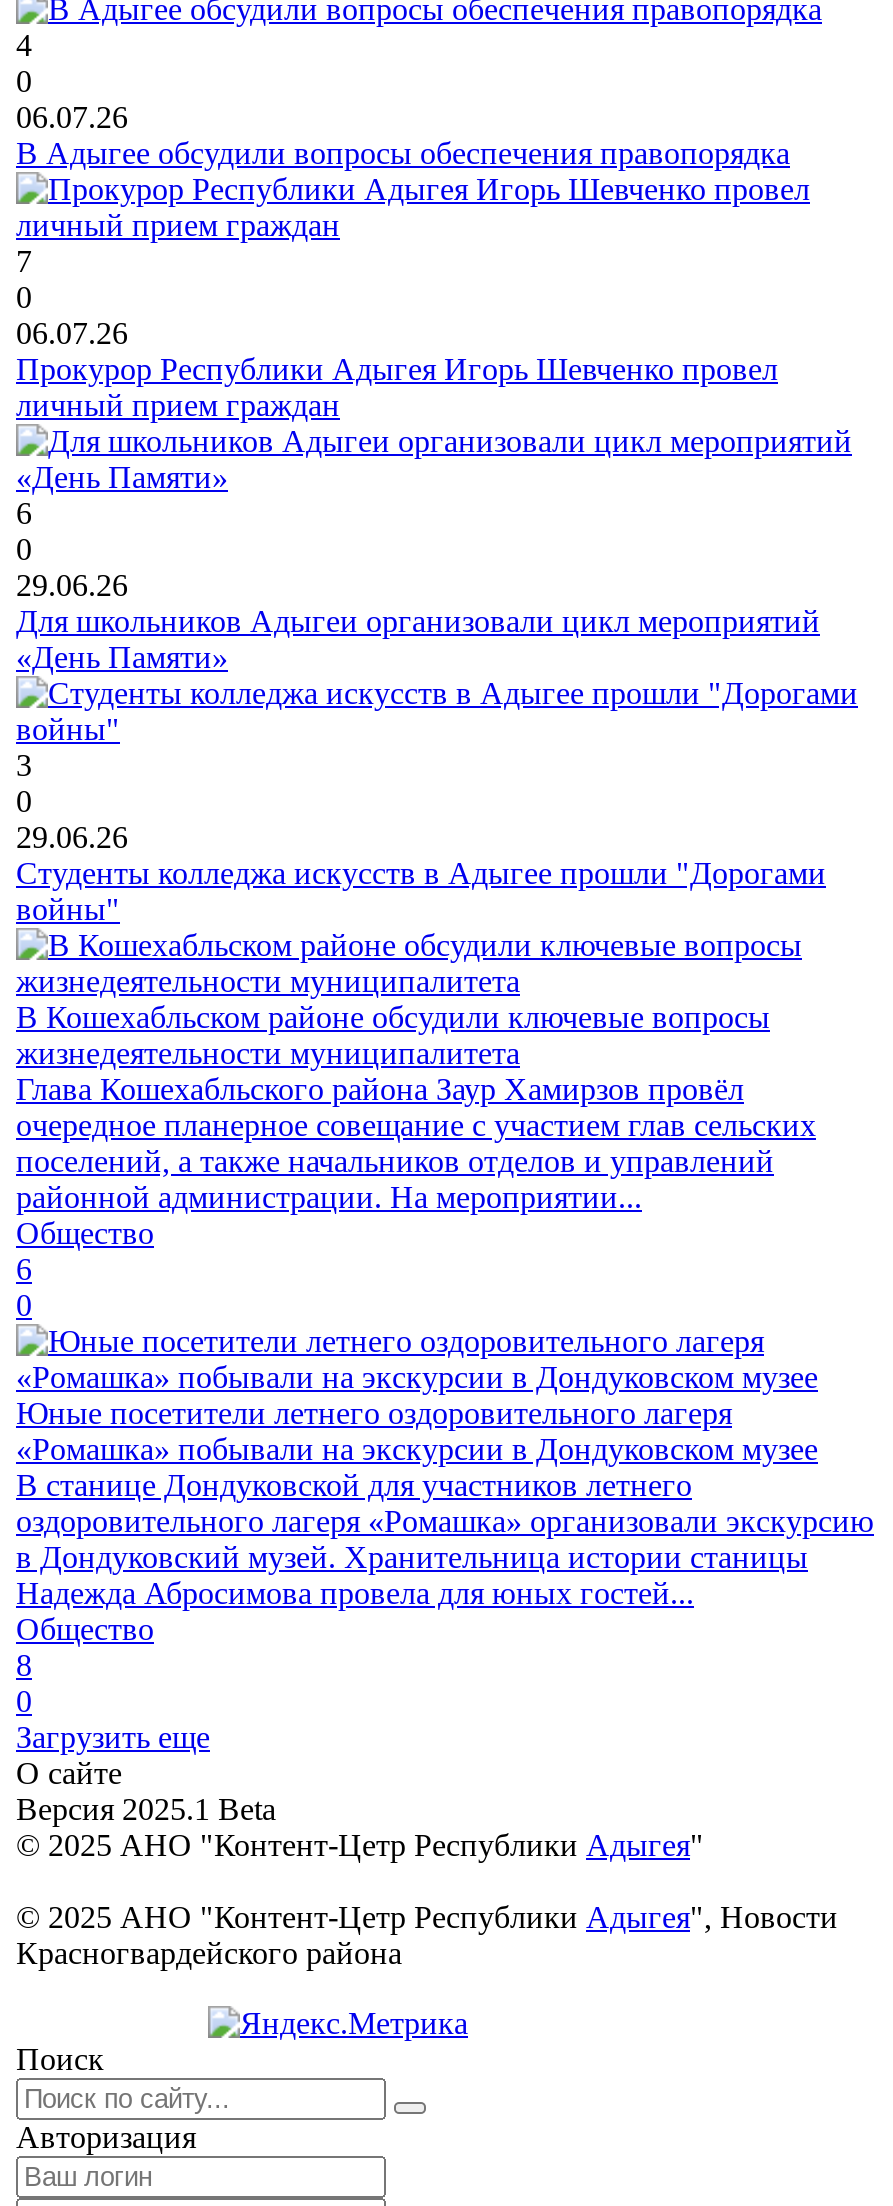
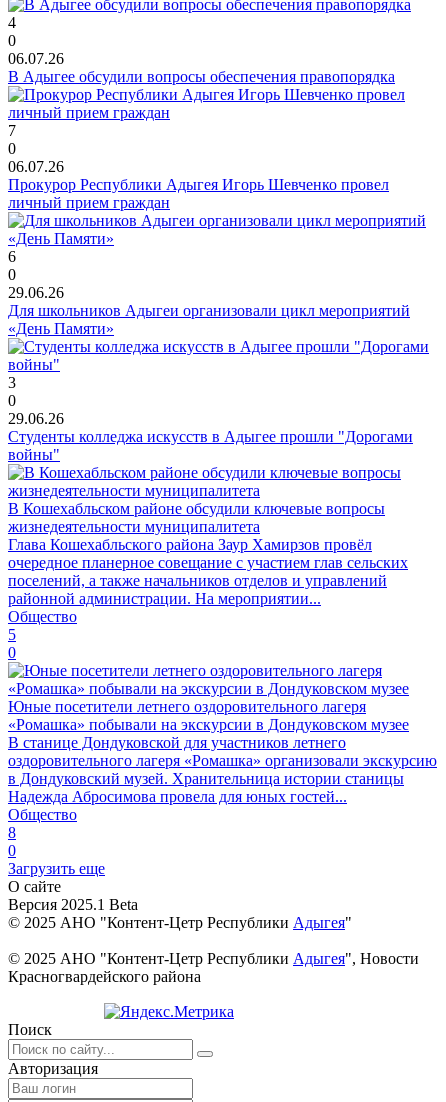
[16,1252,32,1286] 6 -> [8,626,16,643] 5

